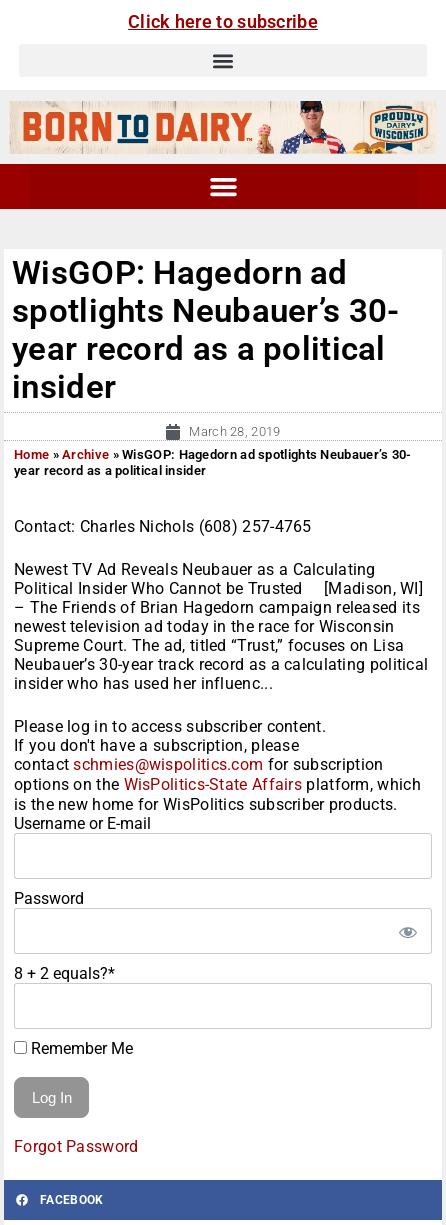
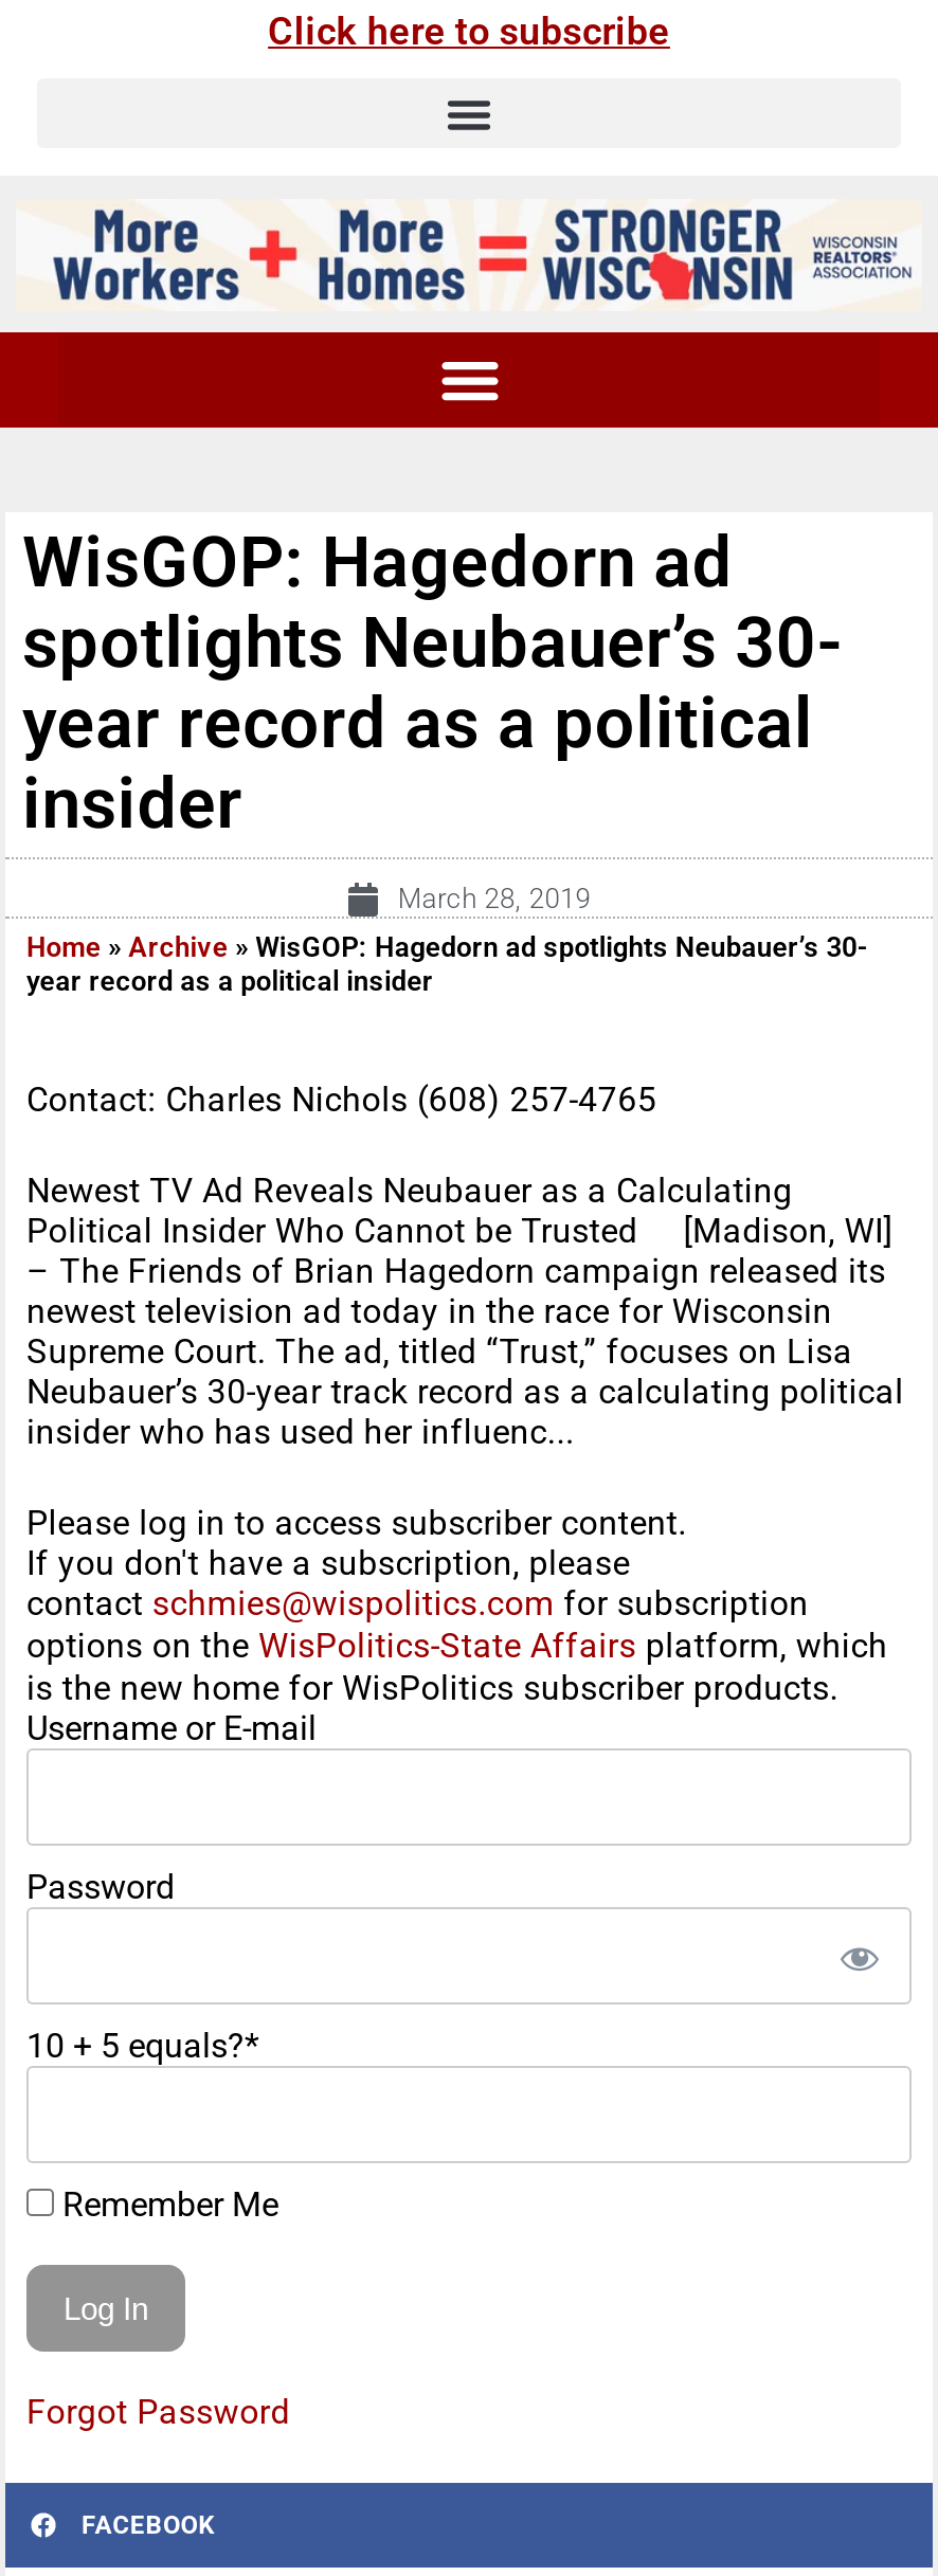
[10,100,431,155] [image] -> [18,199,914,311] [image]
[14,964,115,983] 8 + 2 equals?* -> [26,2026,259,2066] 10 + 5 equals?*

